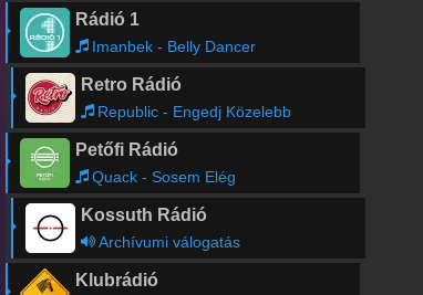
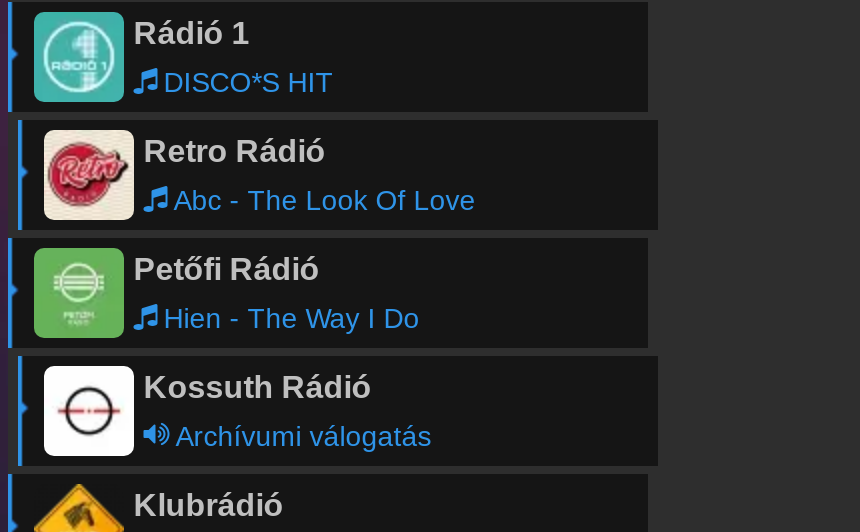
[92,38,256,55] Imanbek - Belly Dancer -> [164,66,334,98] DISCO*S HIT
[97,103,291,120] Republic - Engedj Közelebb -> [174,184,476,216] Abc - The Look Of Love
[92,168,236,186] Quack - Sosem Elég -> [164,302,420,334] Hien - The Way I Do

